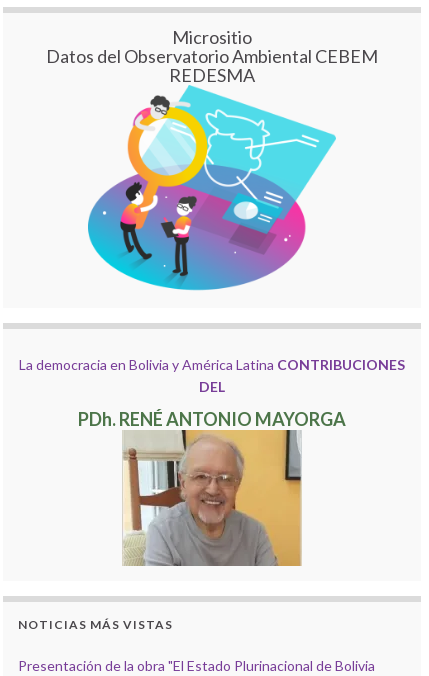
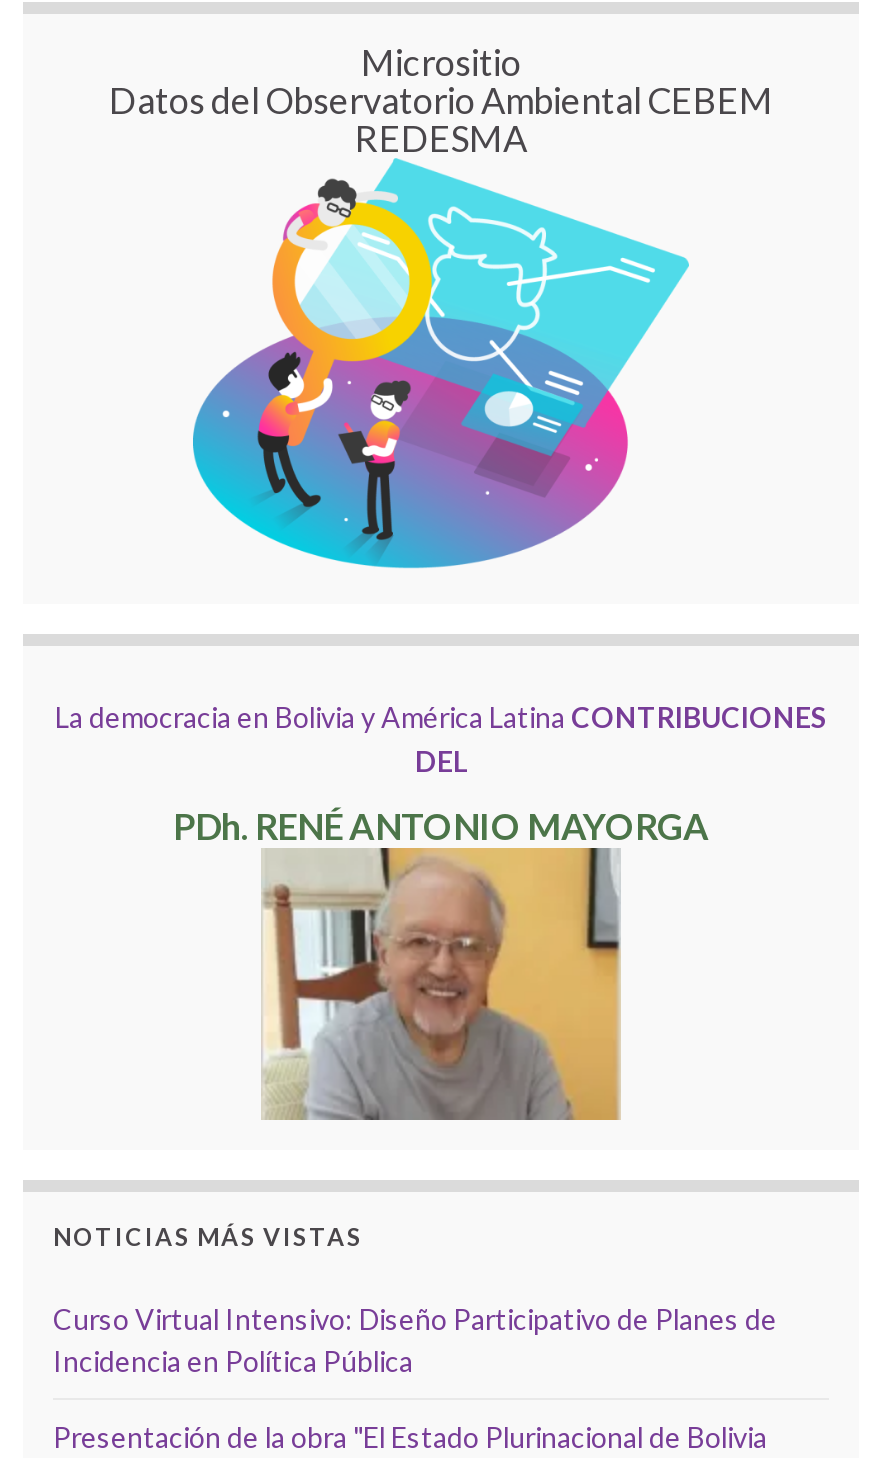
none -> [53,1301,777,1377] Curso Virtual Intensivo: Diseño Participativo de Planes de | Incidencia en Política Pública

